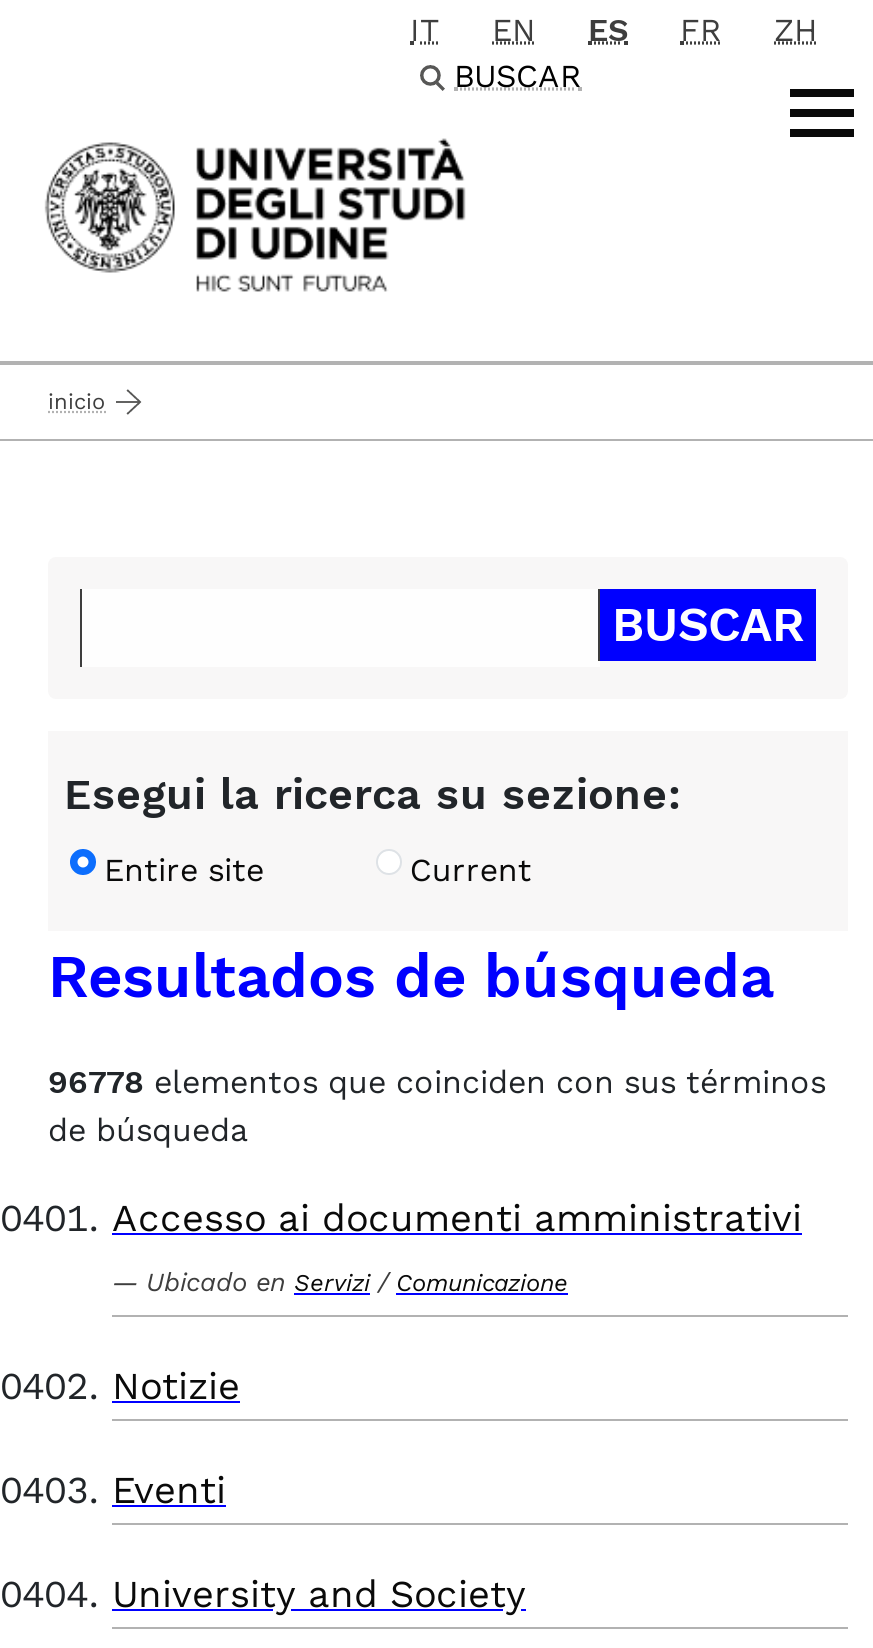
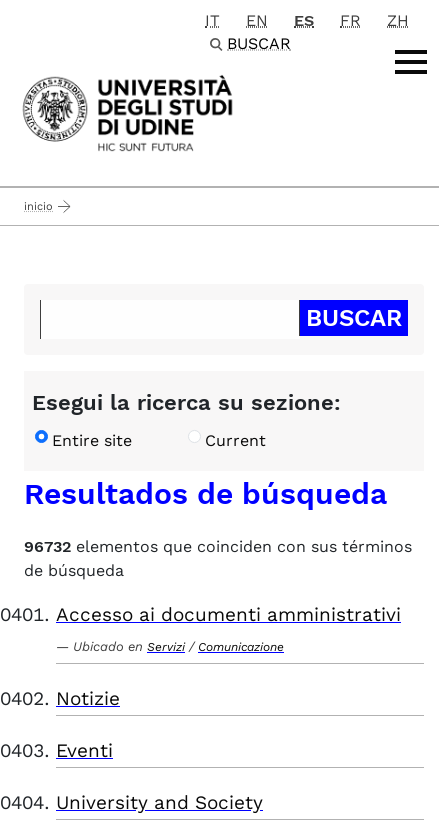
[48,1063,826,1101] 96778 elementos que coinciden con sus términos -> [24,537,412,556] 96732 elementos que coinciden con sus términos

